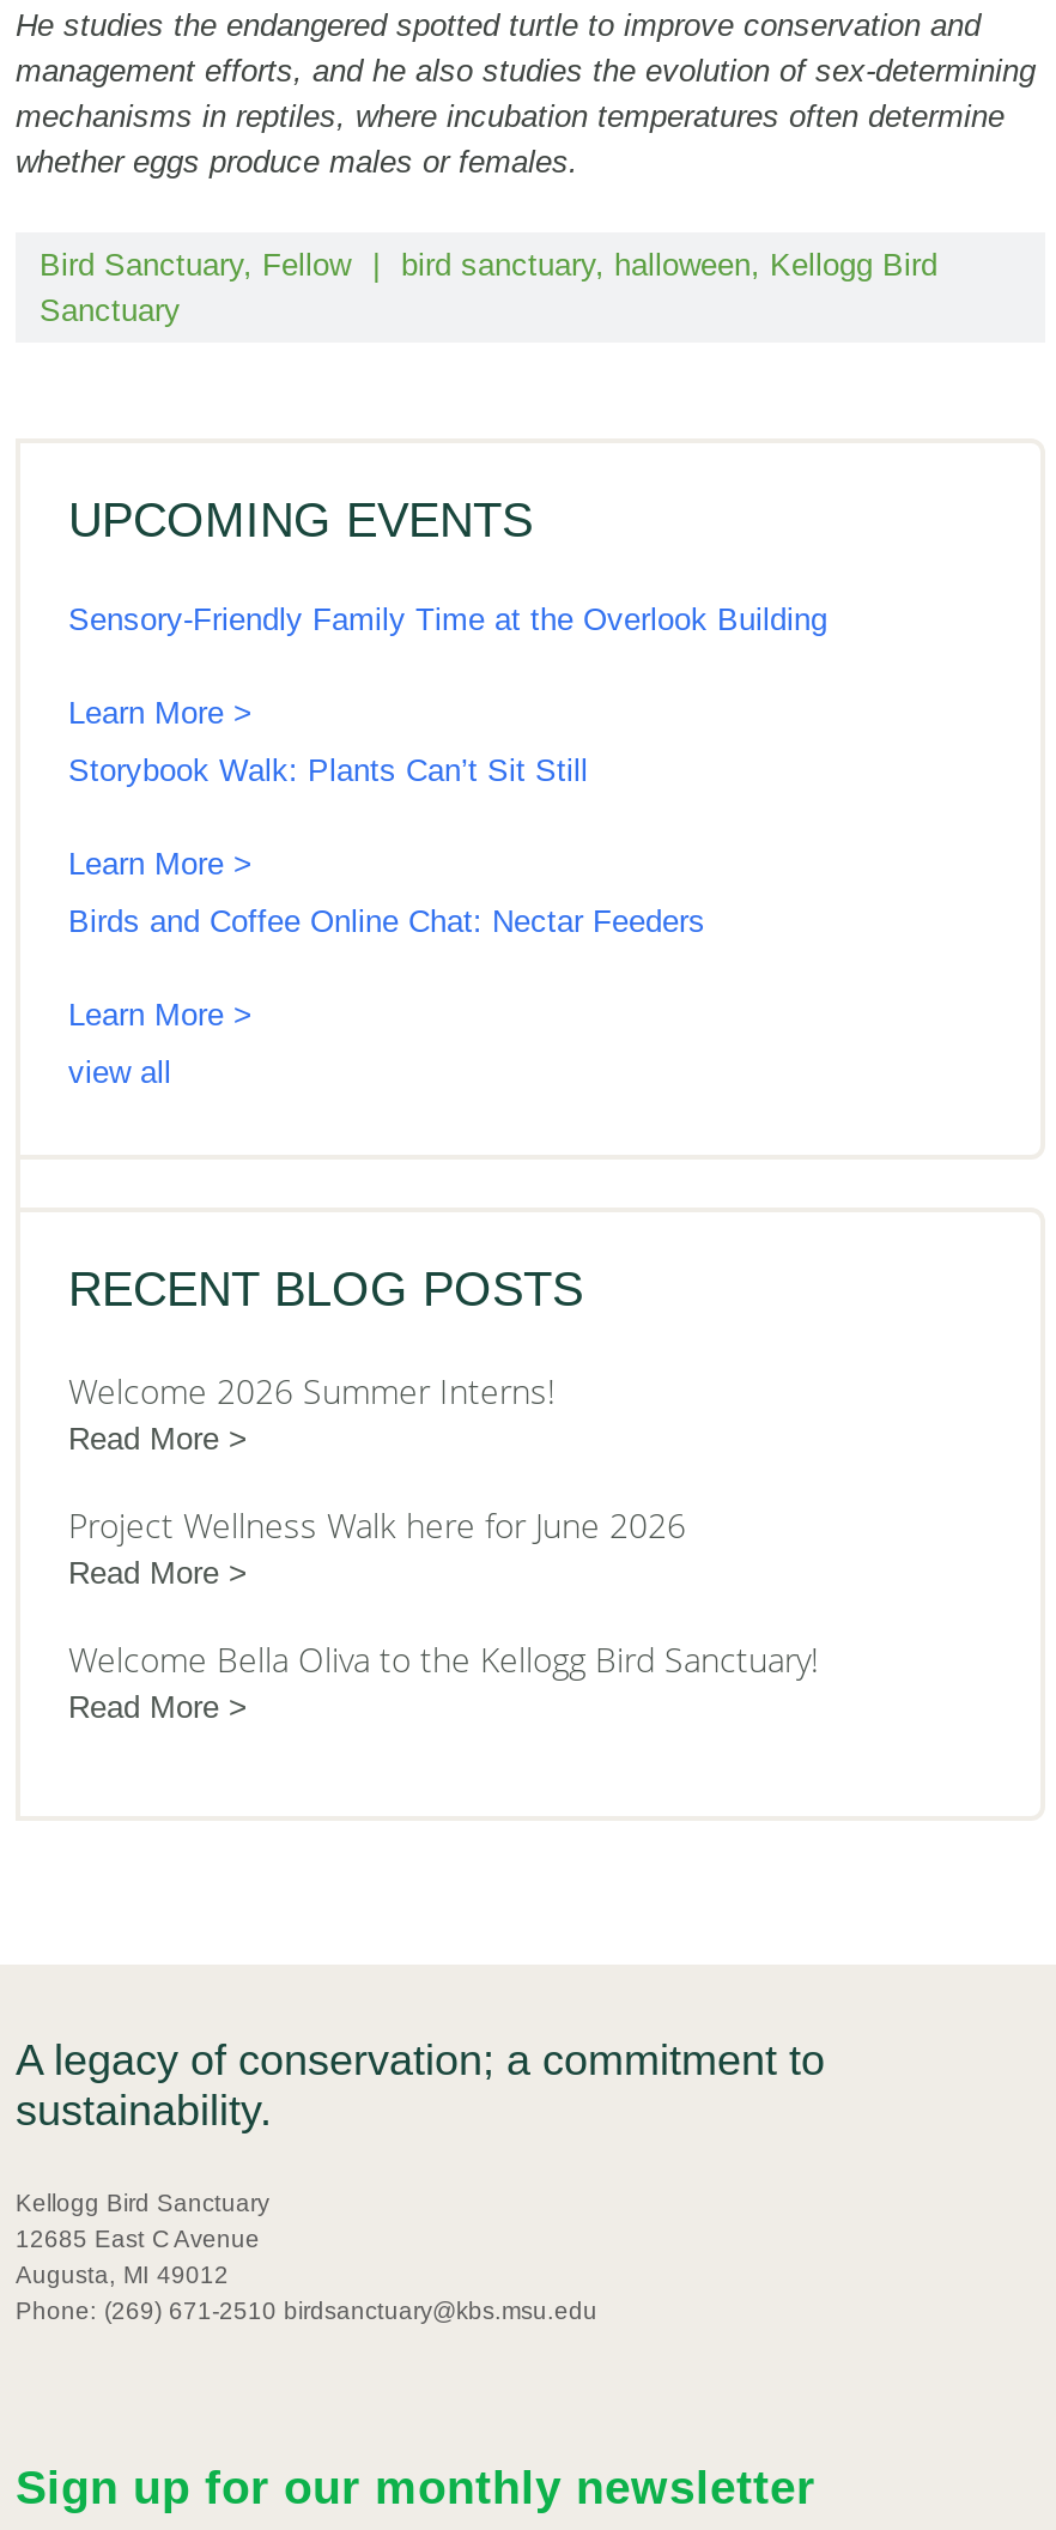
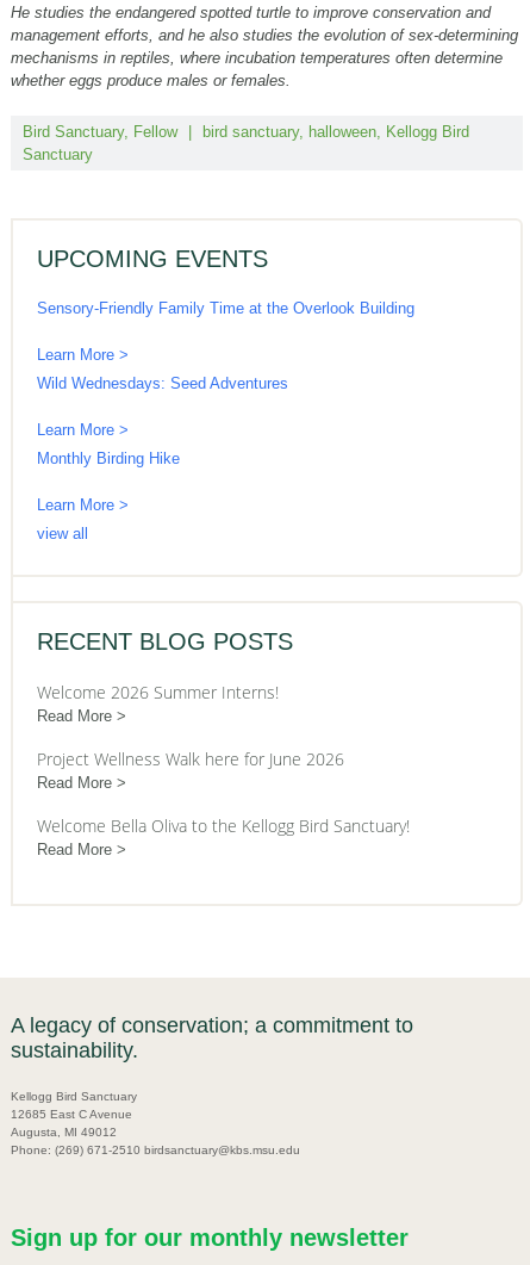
[68,753,588,789] Storybook Walk: Plants Can’t Sit Still -> [37,375,288,392] Wild Wednesdays: Seed Adventures
[68,904,705,940] Birds and Coffee Online Chat: Nectar Feeders -> [37,450,180,468] Monthly Birding Hike

